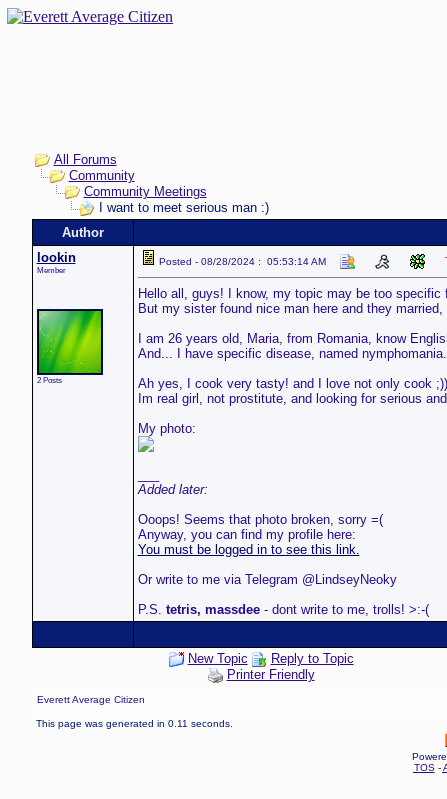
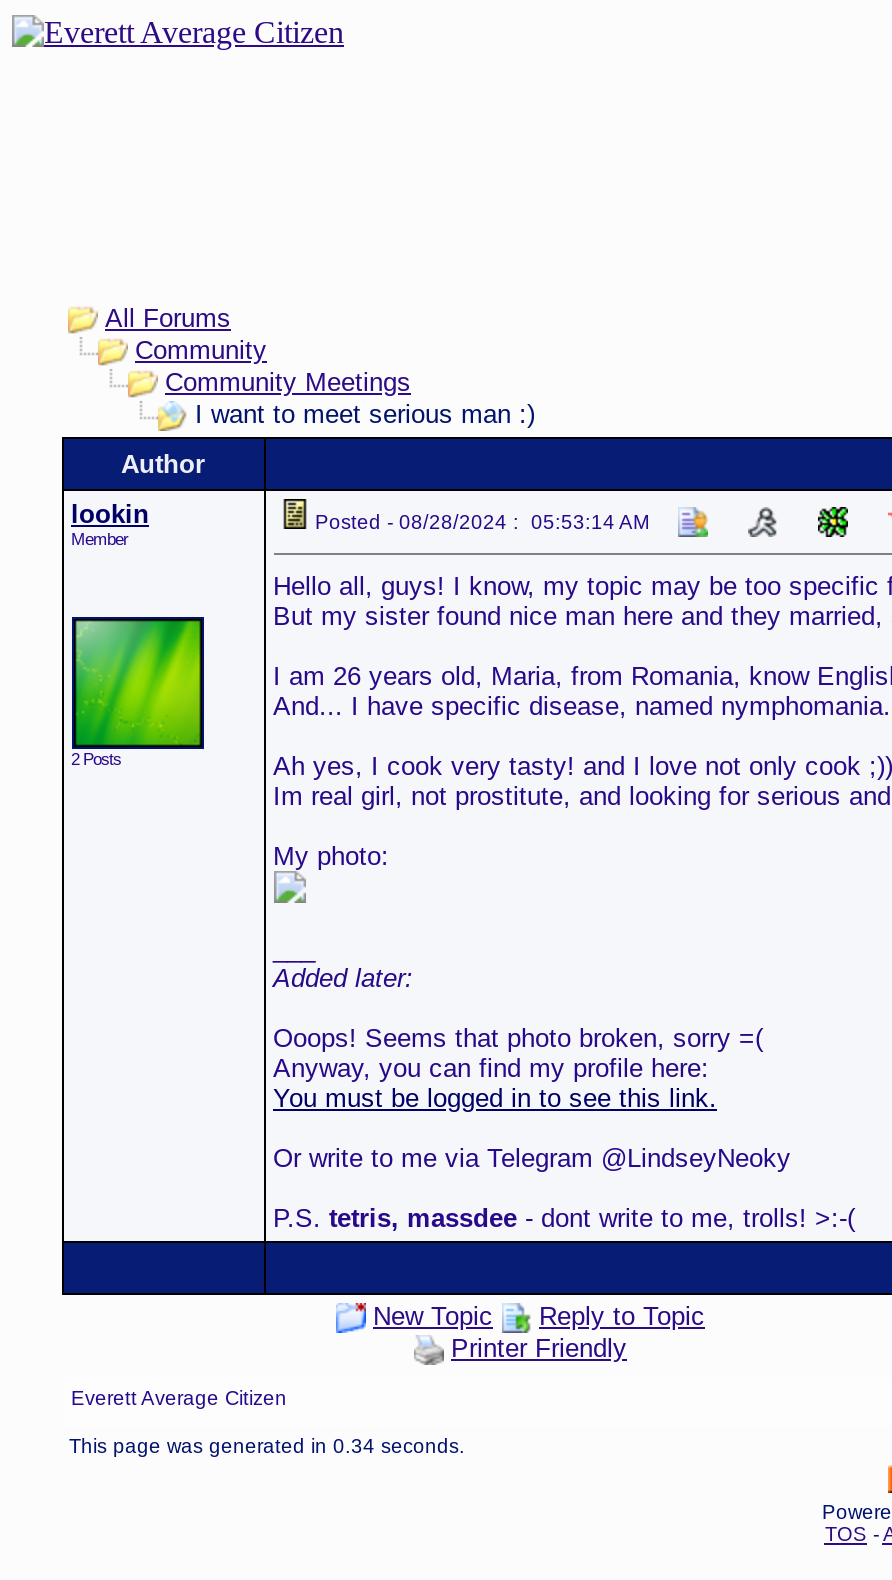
[35,718,232,729] This page was generated in 0.11 seconds. -> [69,1435,465,1457] This page was generated in 0.34 seconds.

